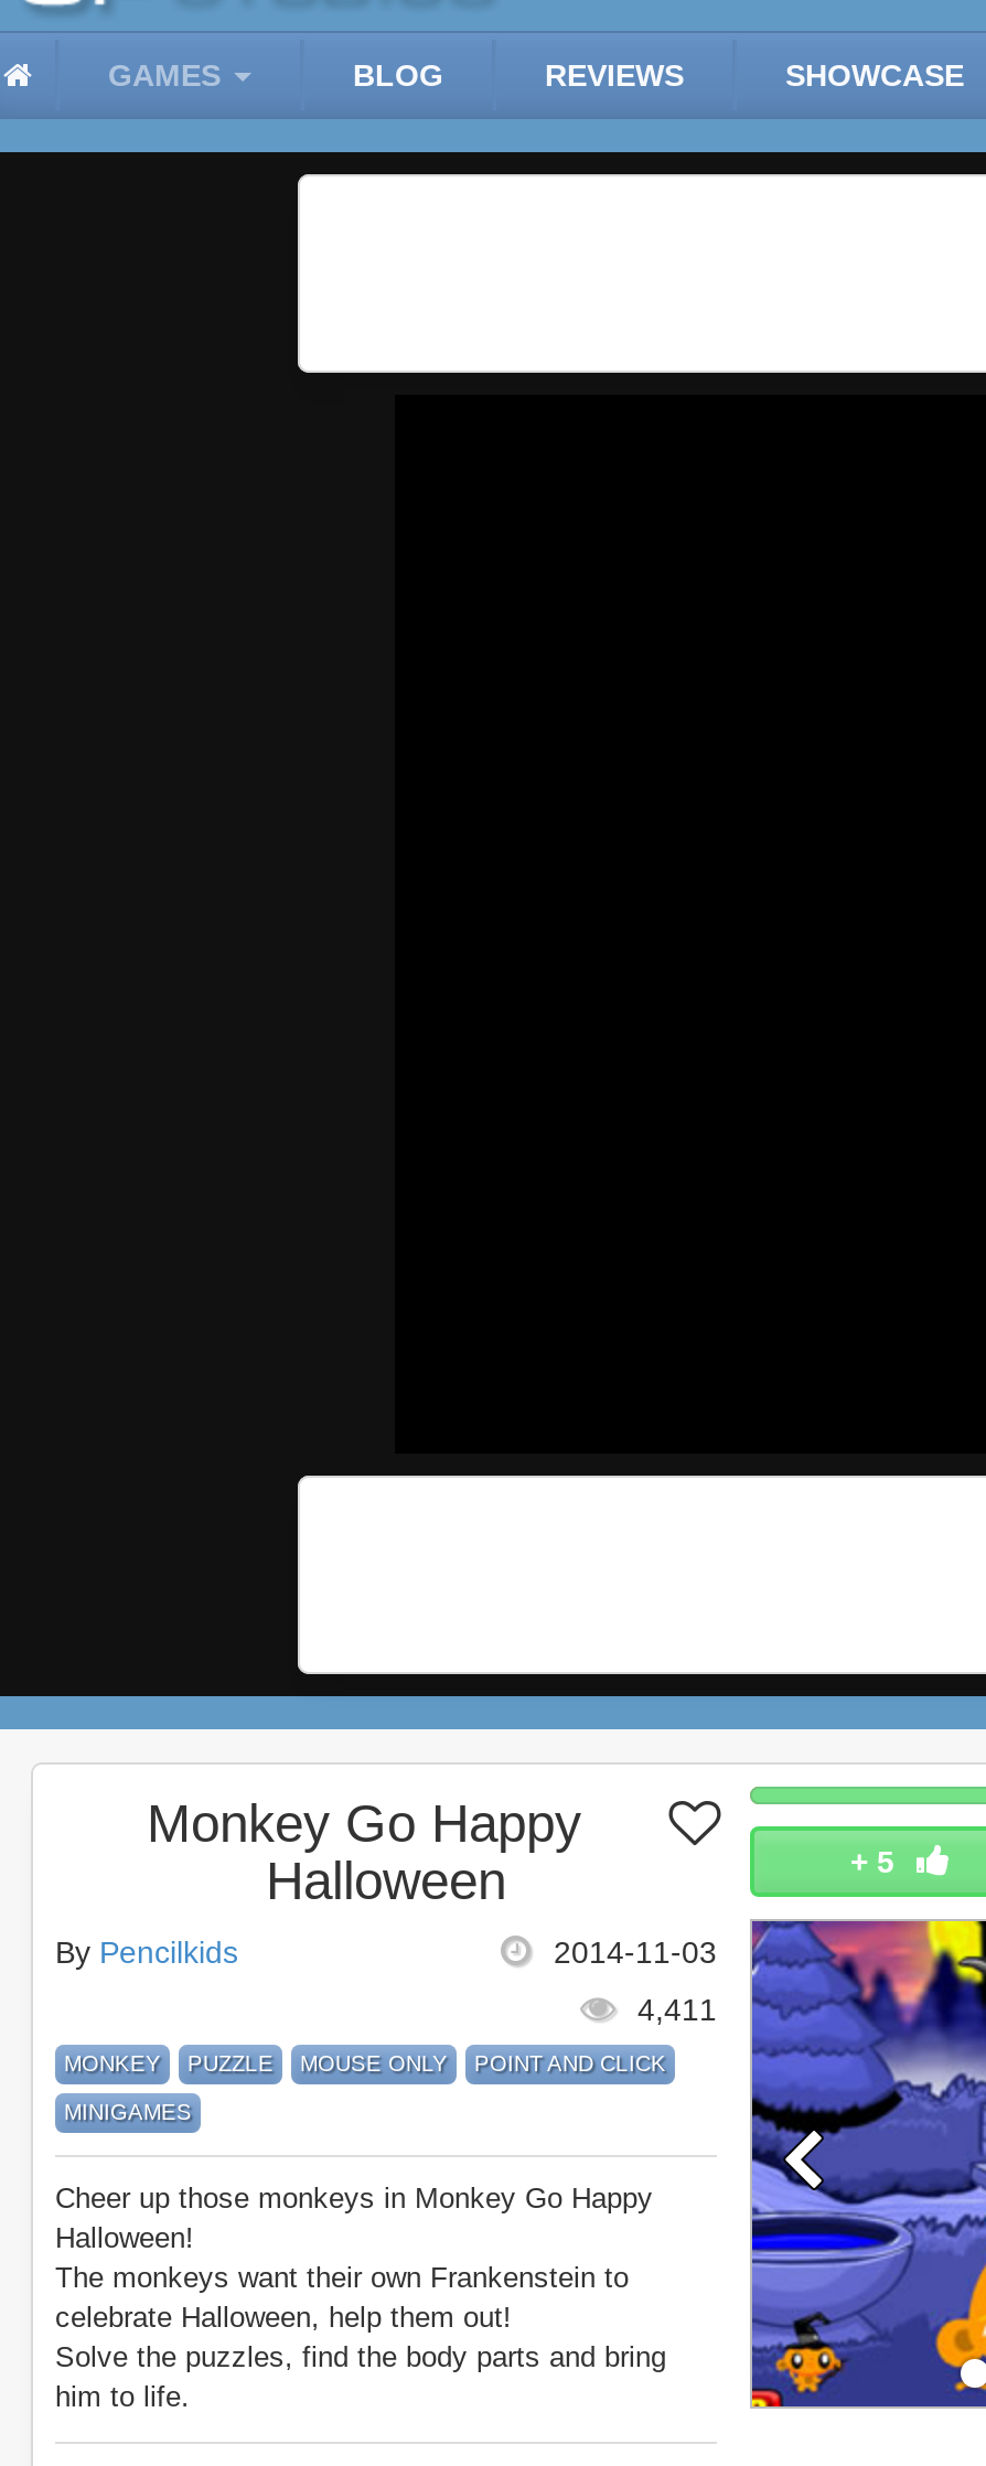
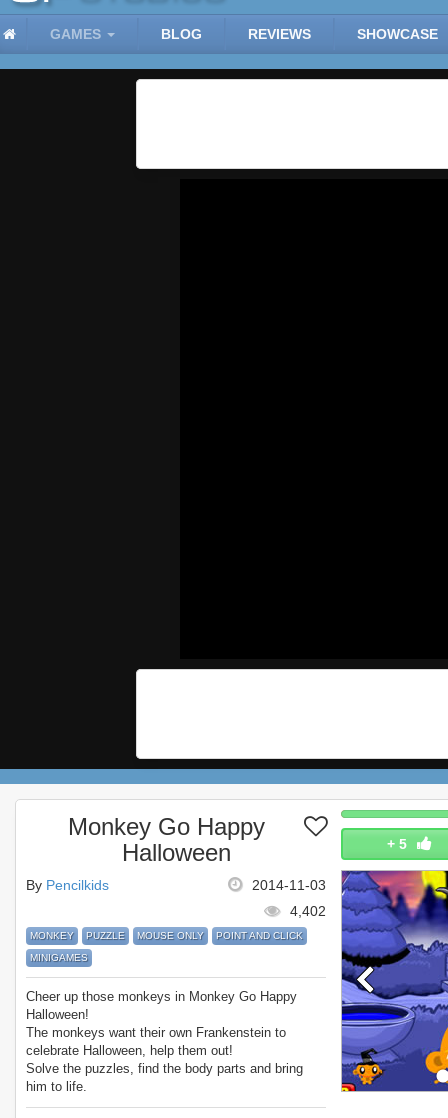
[637,1992,717,2027] 4,411 -> [290,903,326,919] 4,402

